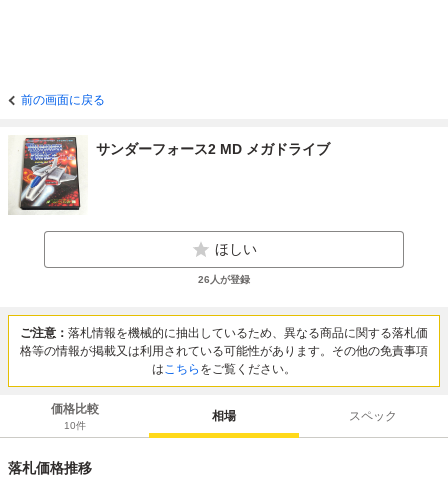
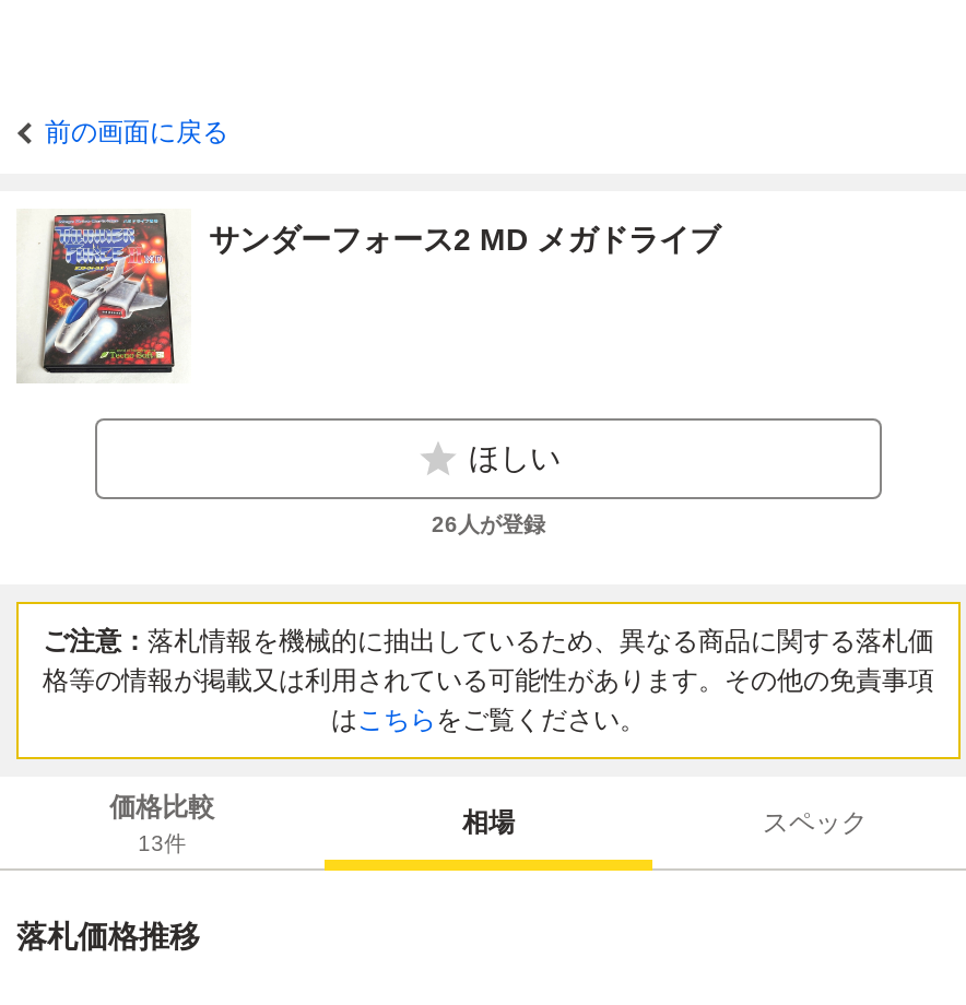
[64,419,86,430] 10件 -> [138,830,186,854] 13件

